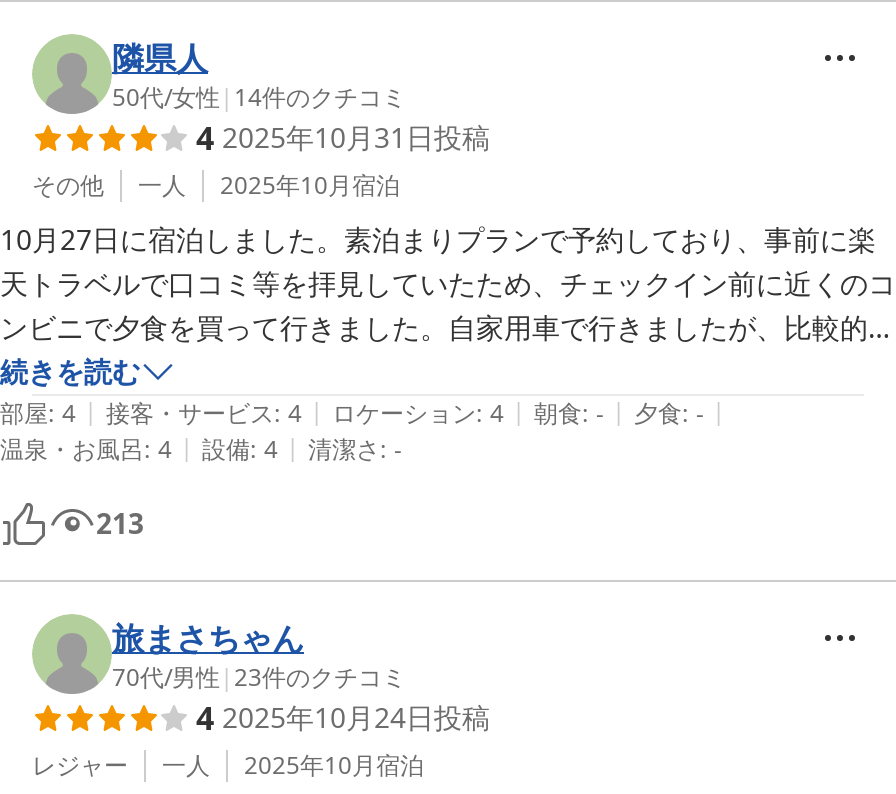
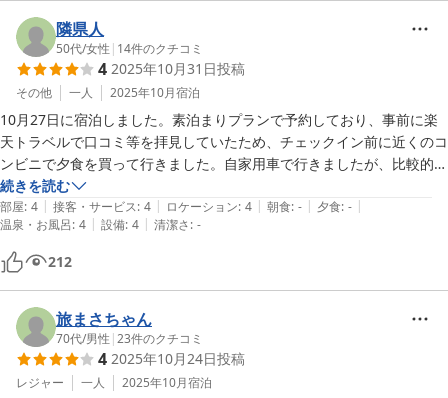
[96,504,144,542] 213 -> [48,252,72,271] 212

